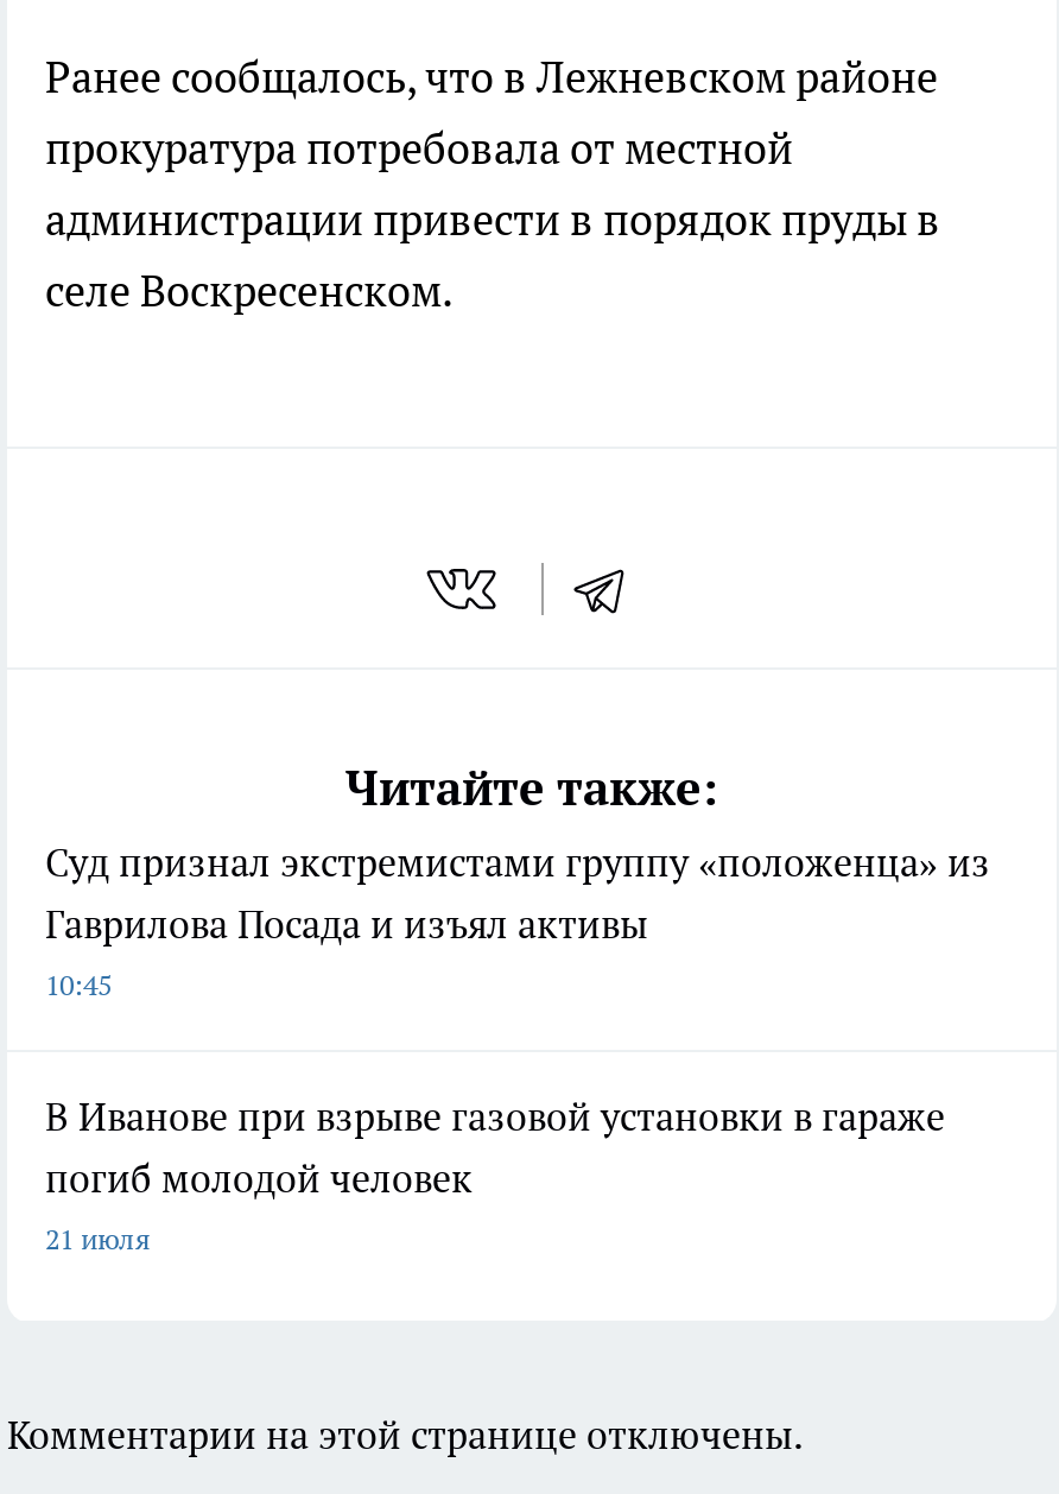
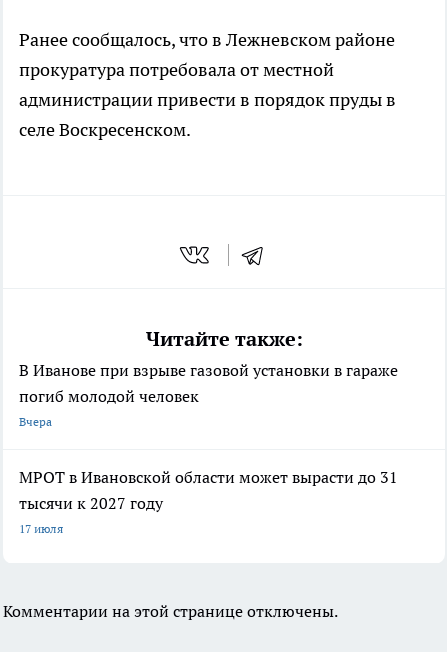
[45,839,990,1003] Суд признал экстремистами группу «положенца» из | Гаврилова Посада и изъял активы | 10:45 -> none
moved [45,1093,945,1202] -> [19,360,398,406]: В Иванове при взрыве газовой установки в гараже | погиб молодой человек
[45,1221,150,1257] 21 июля -> [19,414,398,536] Вчера | МРОТ в Ивановской области может вырасти до 31 | тысячи к 2027 году | 17 июля

